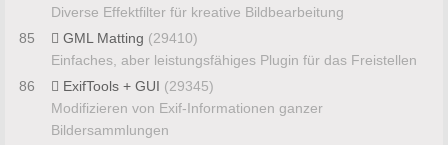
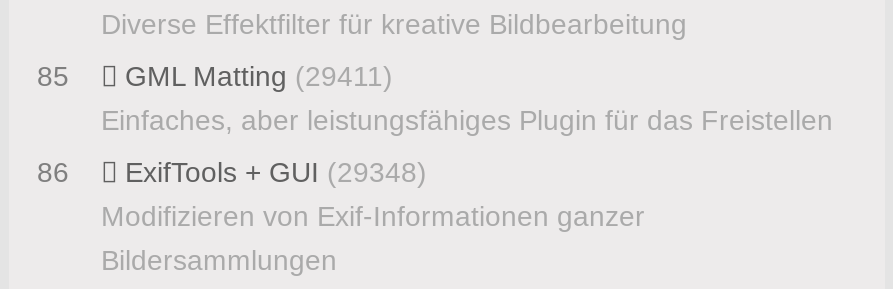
[19,30,198,46] 85 GML Matting (29410) -> [37,60,393,92] 85 GML Matting (29411)
[59,78,214,94] ExifTools + GUI (29345) -> [117,156,427,188] ExifTools + GUI (29348)

